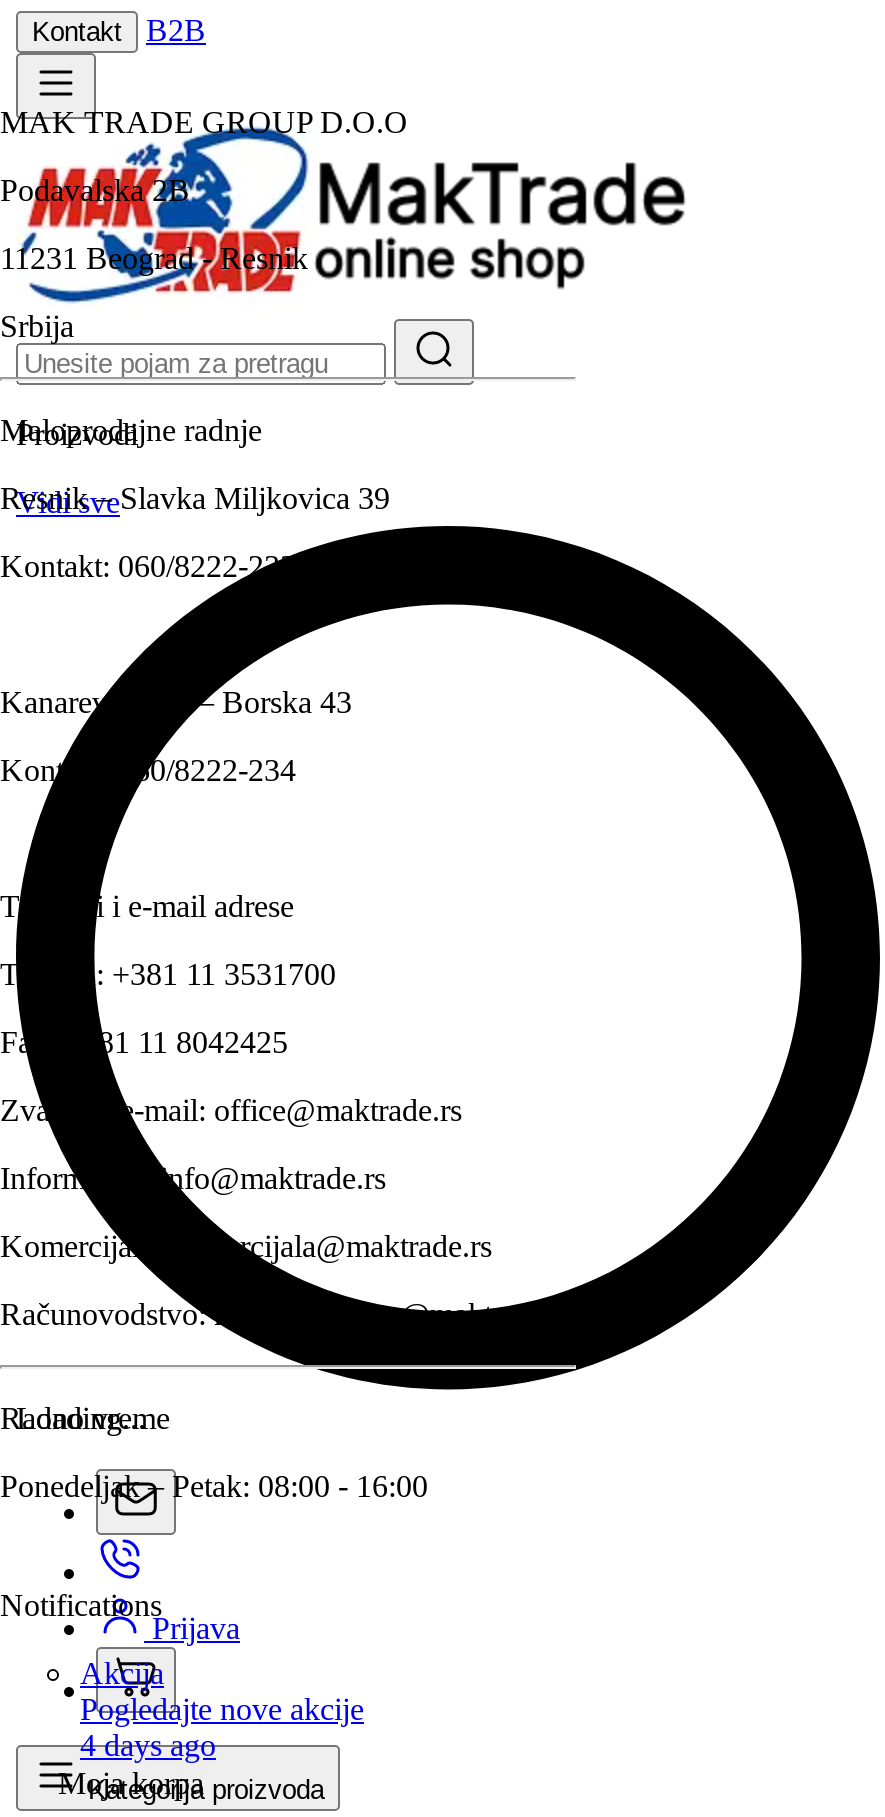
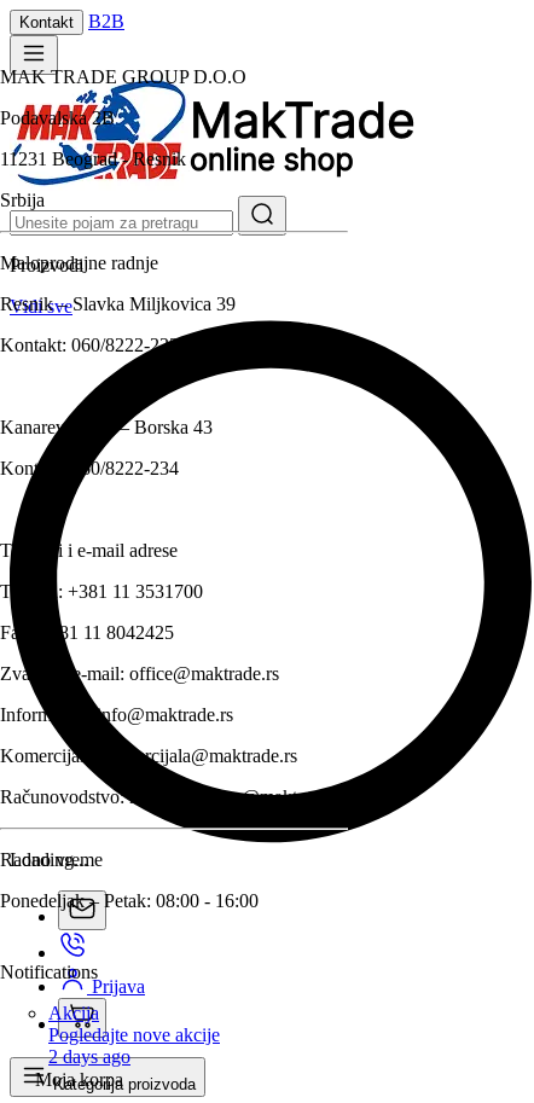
[80,1728,216,1762] 4 days ago -> [48,1046,130,1067] 2 days ago

